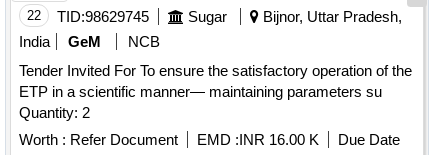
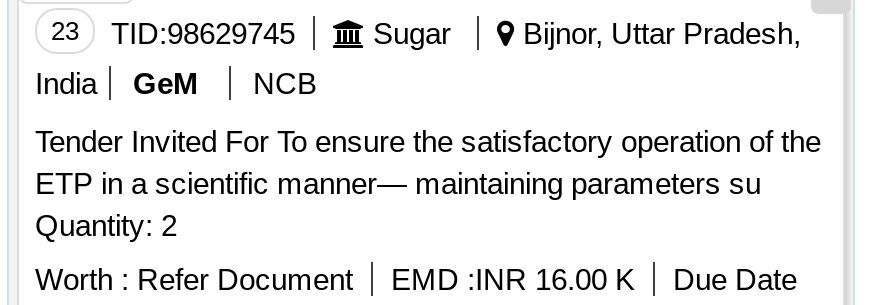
[27,8,149,25] 22 TID:98629745 -> [51,16,295,50] 23 TID:98629745

